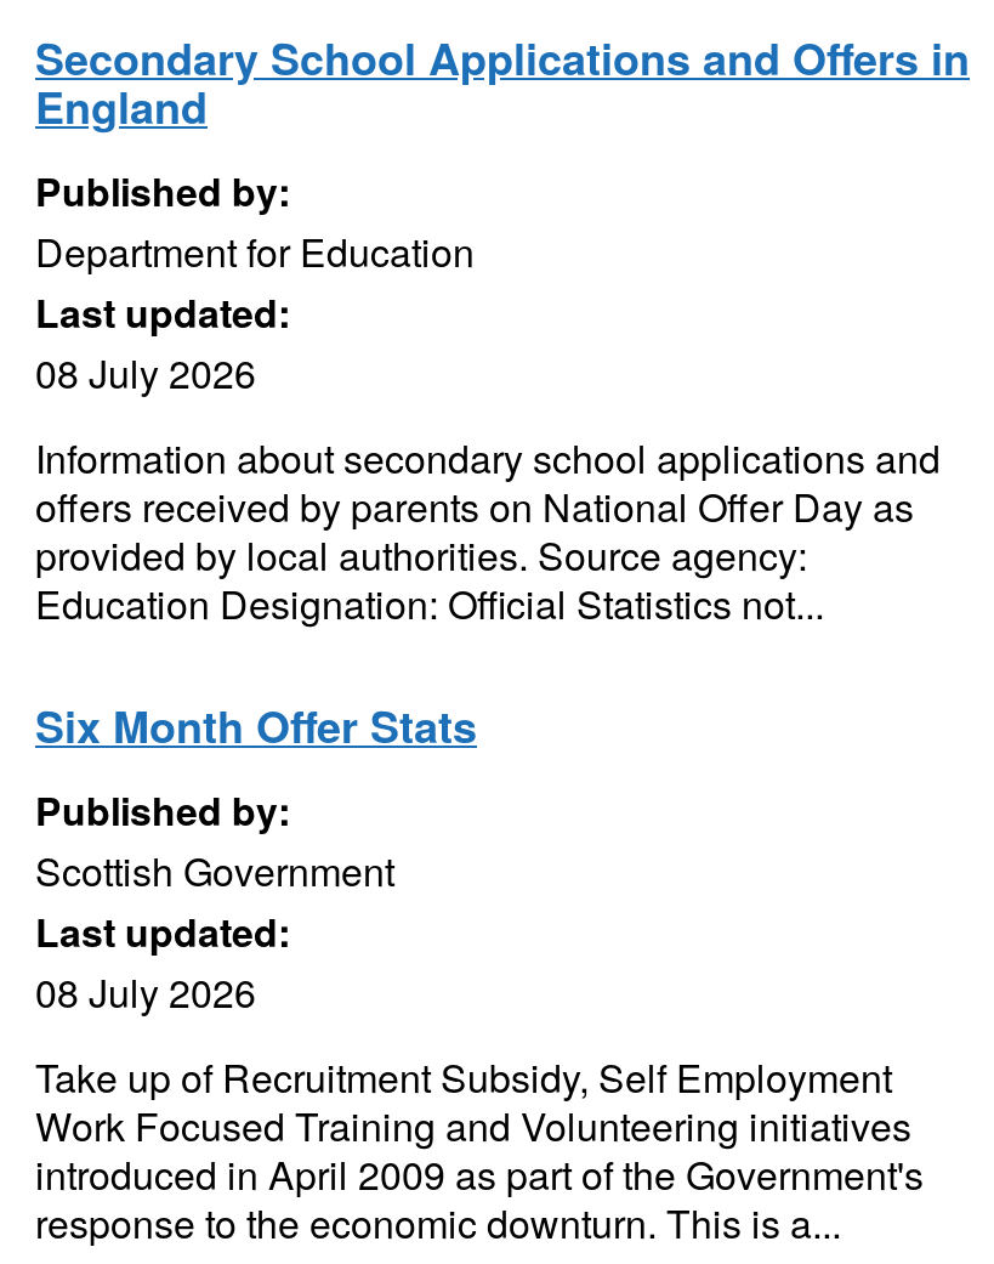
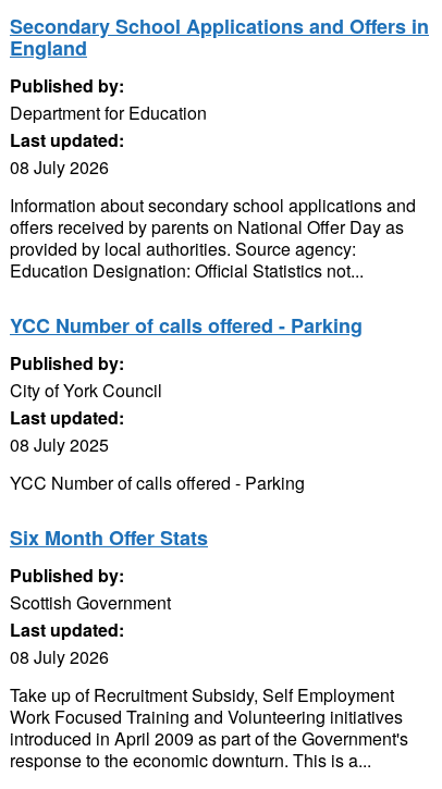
none -> [10,311,363,495] YCC Number of calls offered - Parking | Published by: | City of York Council | Last updated: | 08 July 2025 | YCC Number of calls offered - Parking

